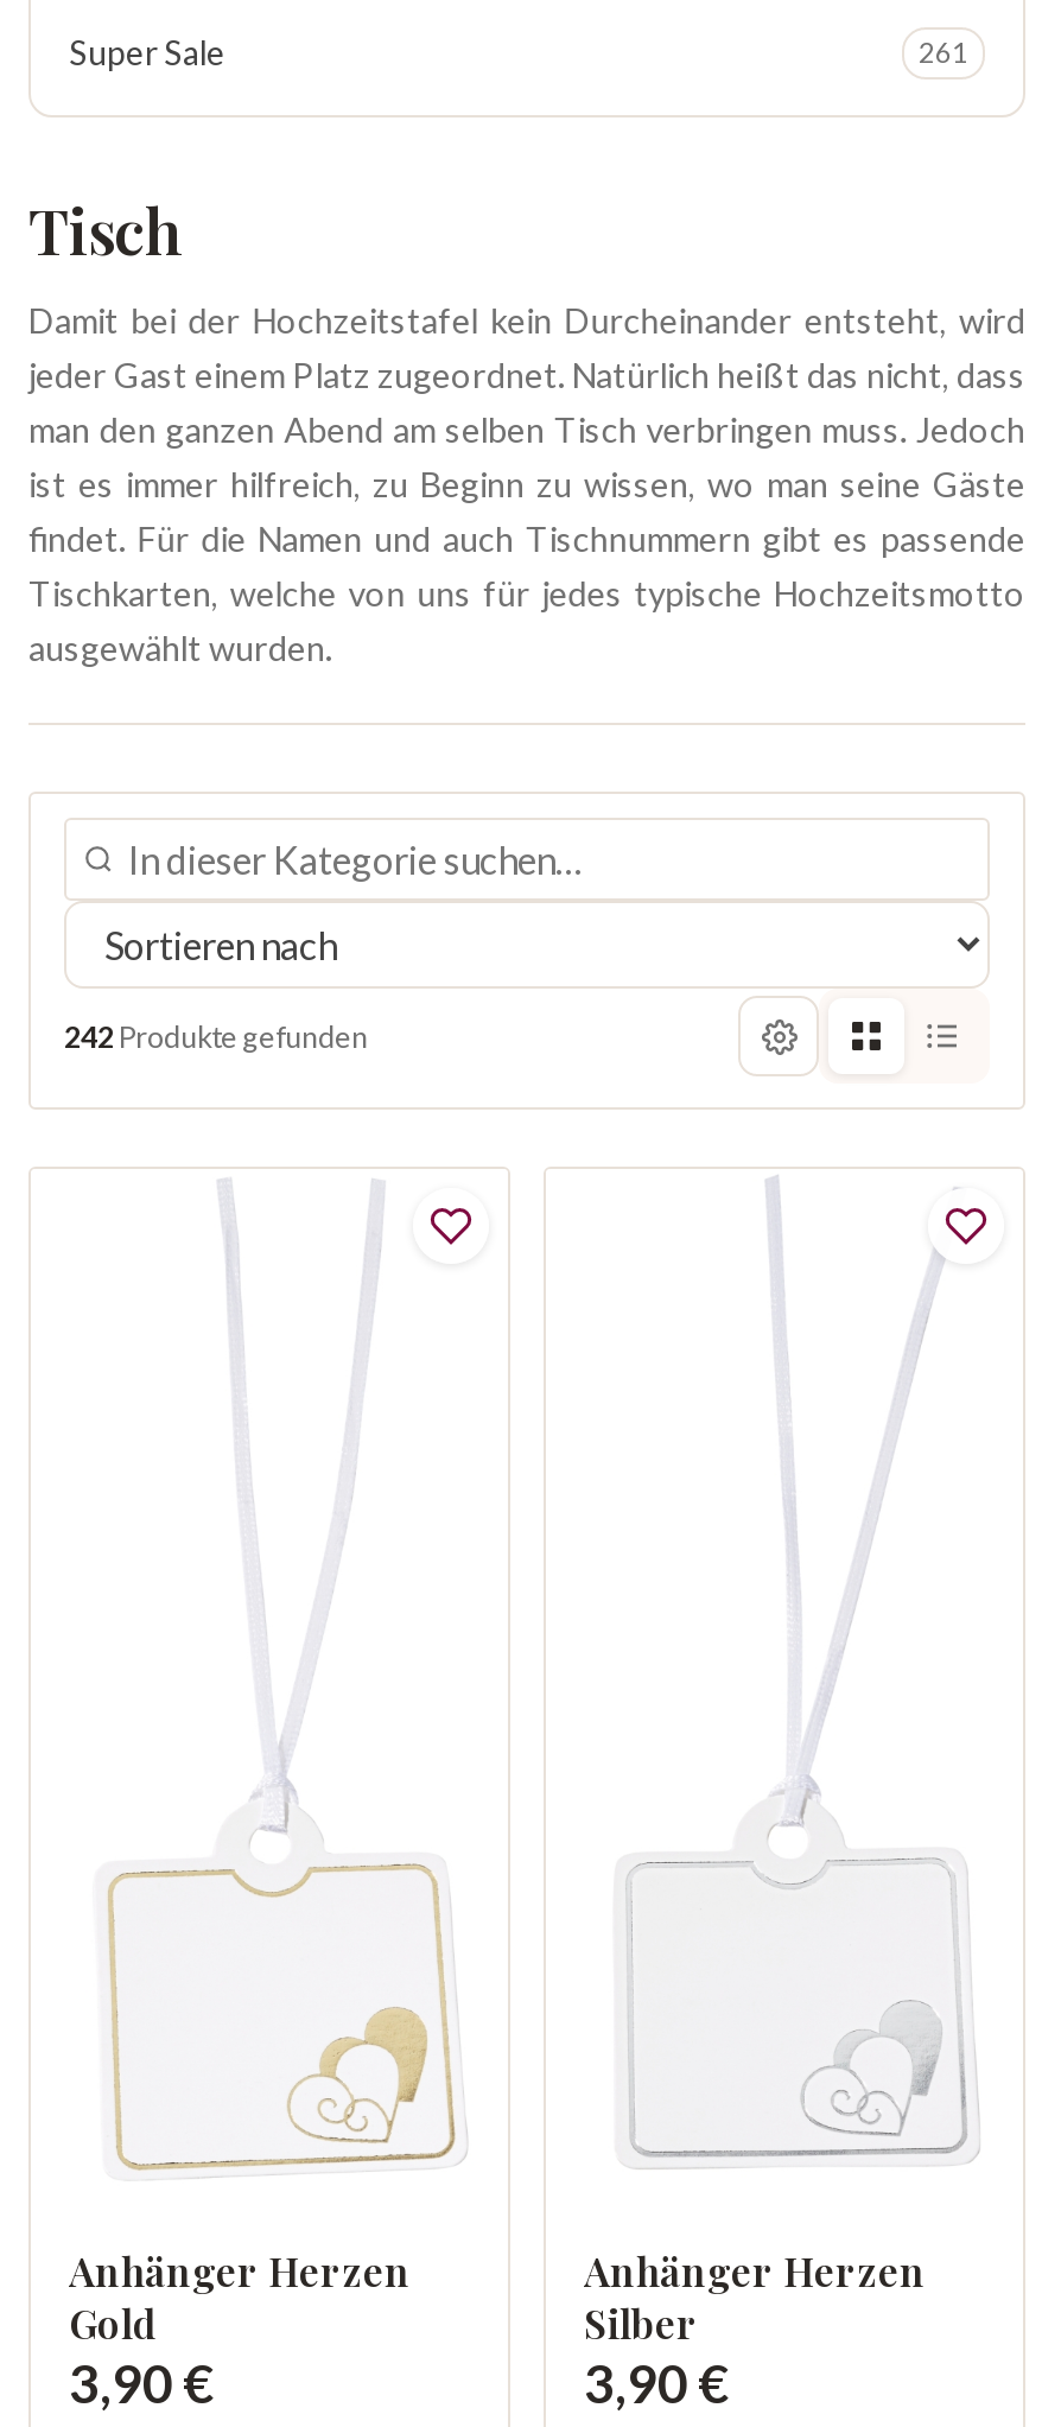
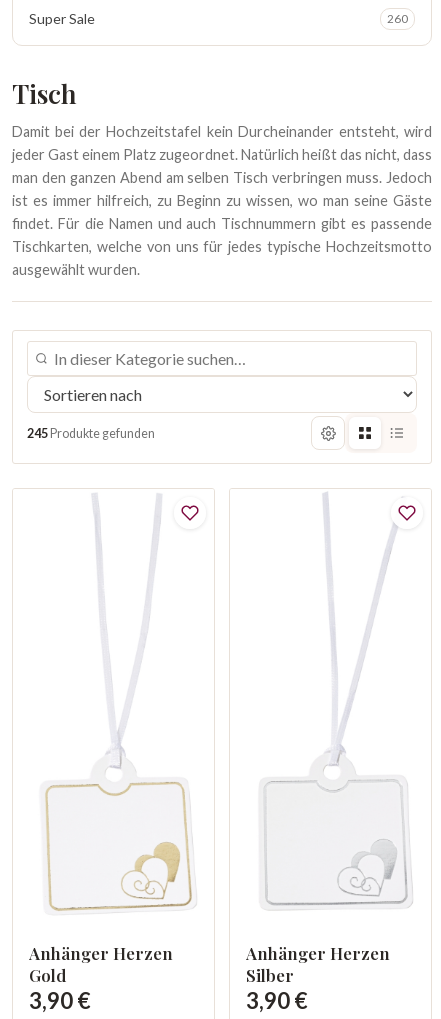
[919,37,968,68] 261 -> [387,12,408,25] 260
[64,1018,368,1054] 242 Produkte gefunden -> [27,425,155,440] 245 Produkte gefunden

